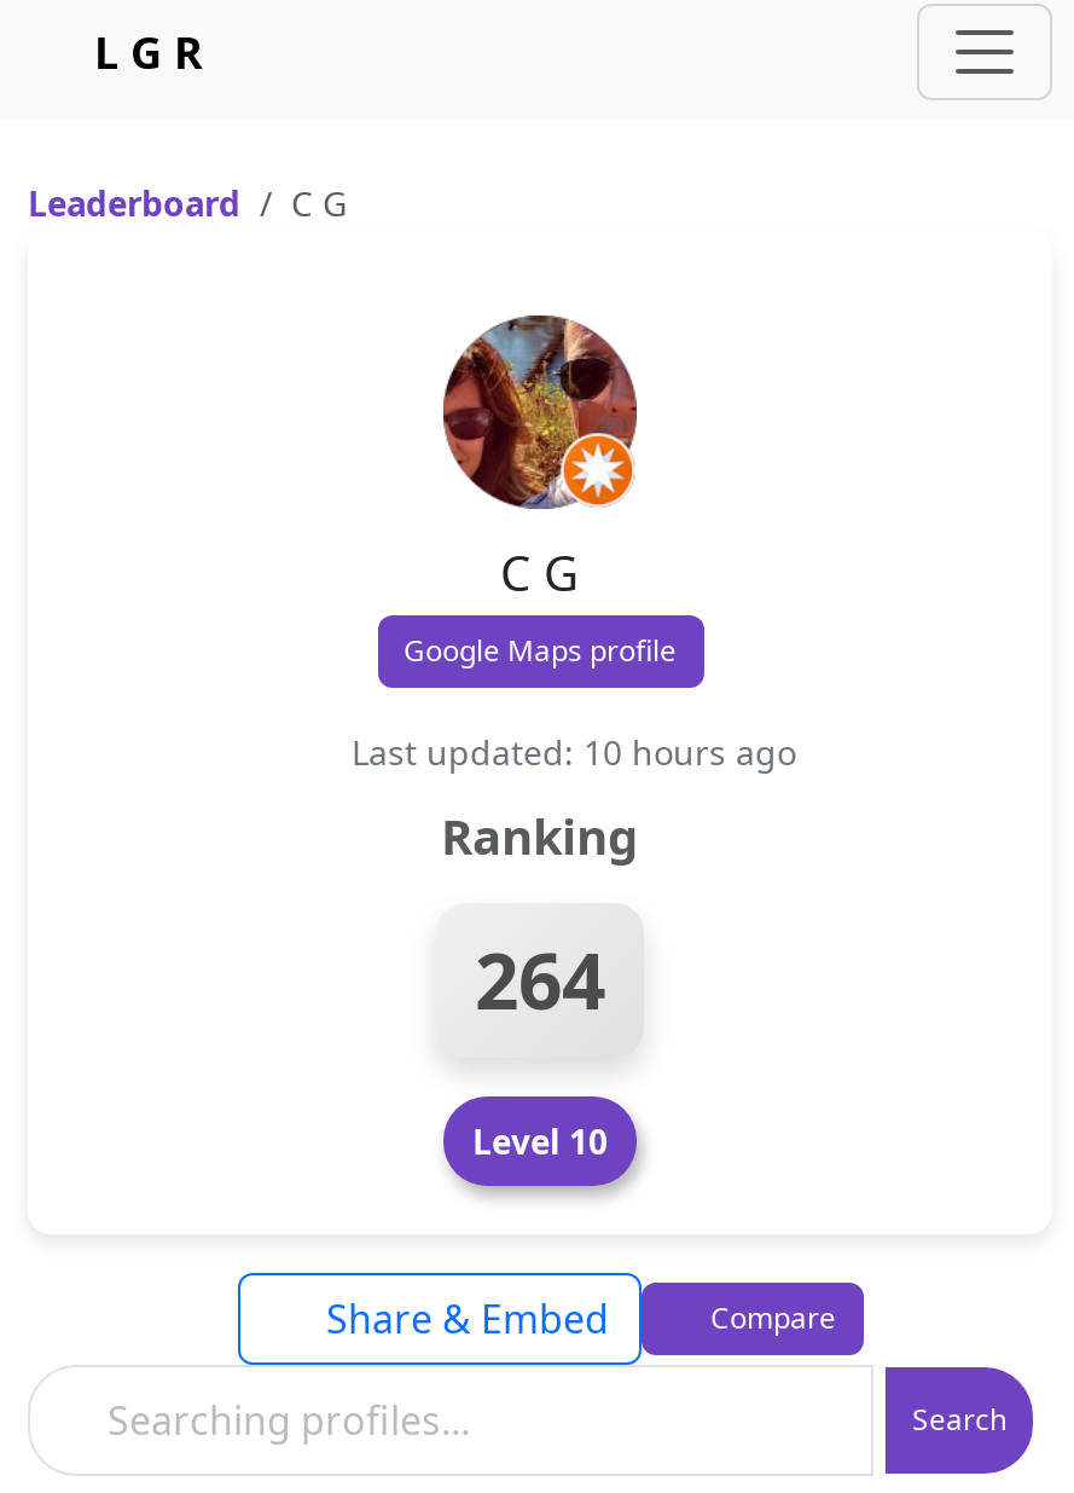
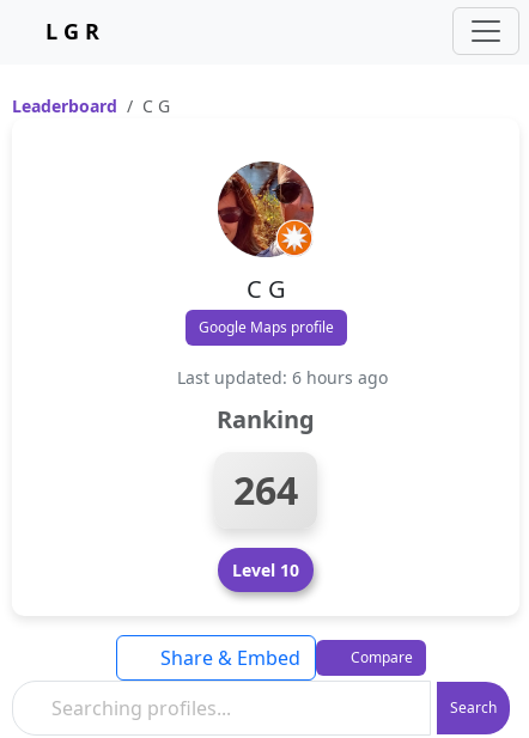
[352,729,796,775] Last updated: 10 hours ago -> [177,366,388,389] Last updated: 6 hours ago

